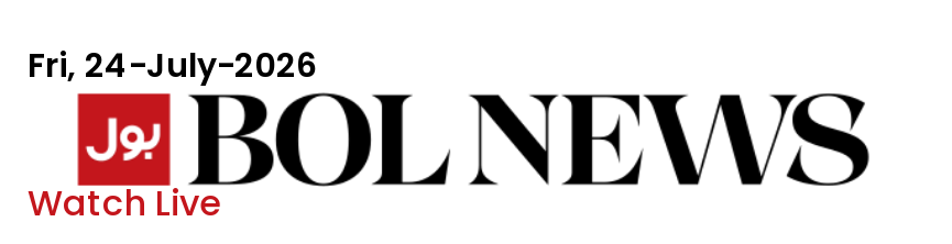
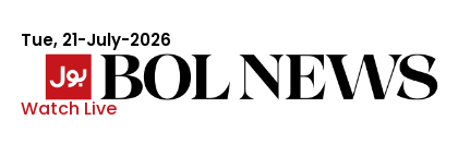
[28,42,318,88] Fri, 24-July-2026 -> [21,28,171,51] Tue, 21-July-2026

